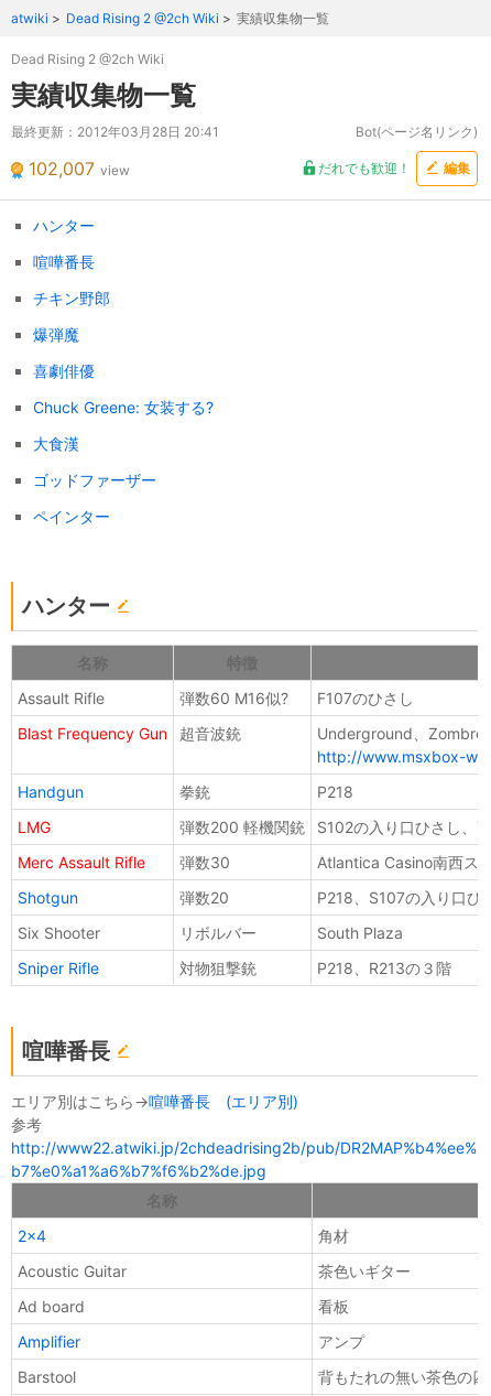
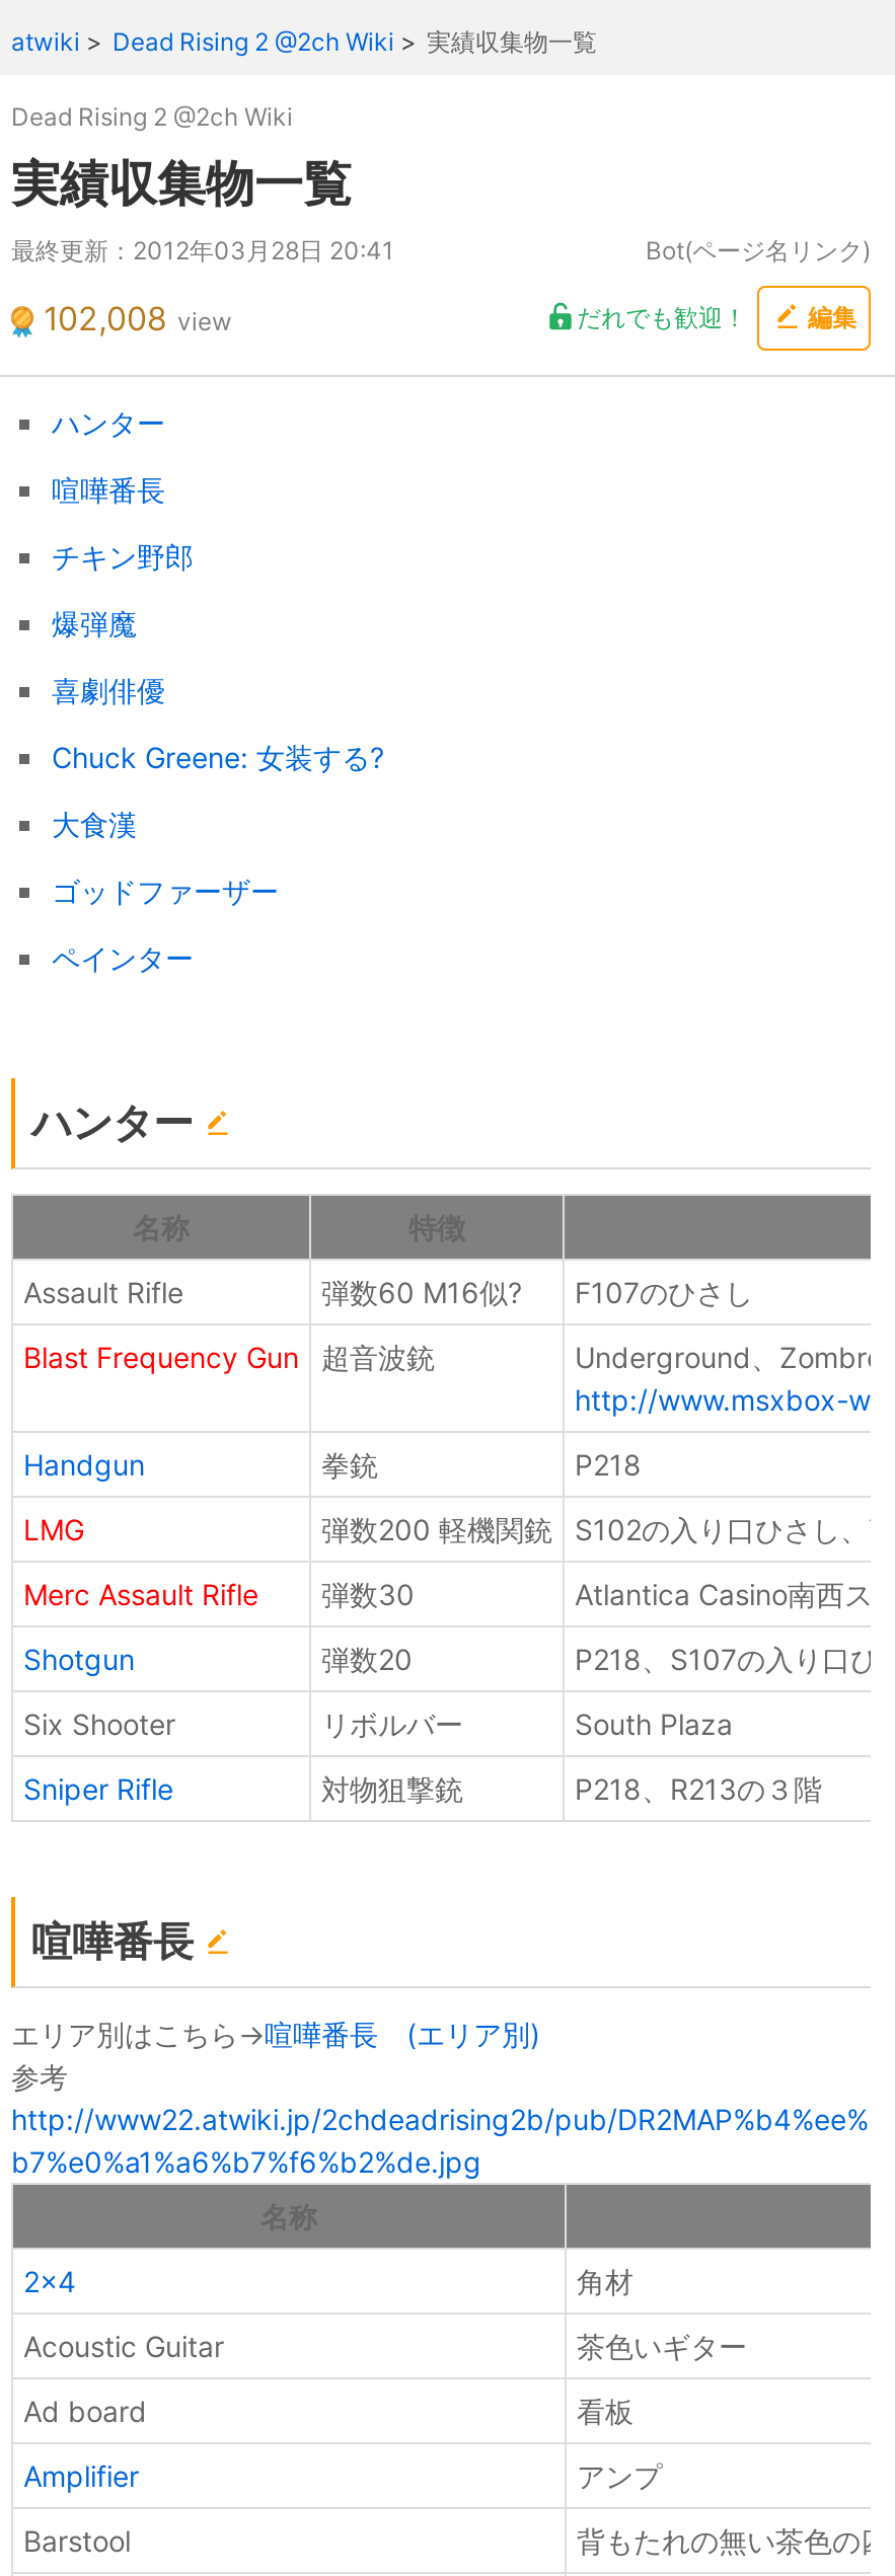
[29,158,130,180] 102,007 view -> [44,298,232,338] 102,008 view

